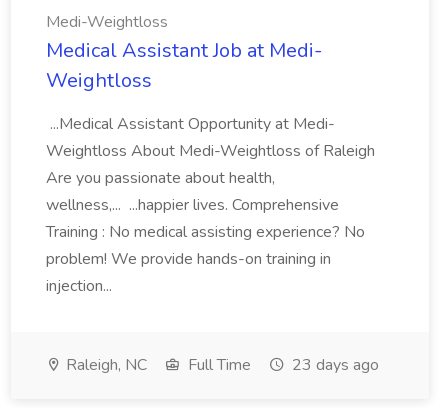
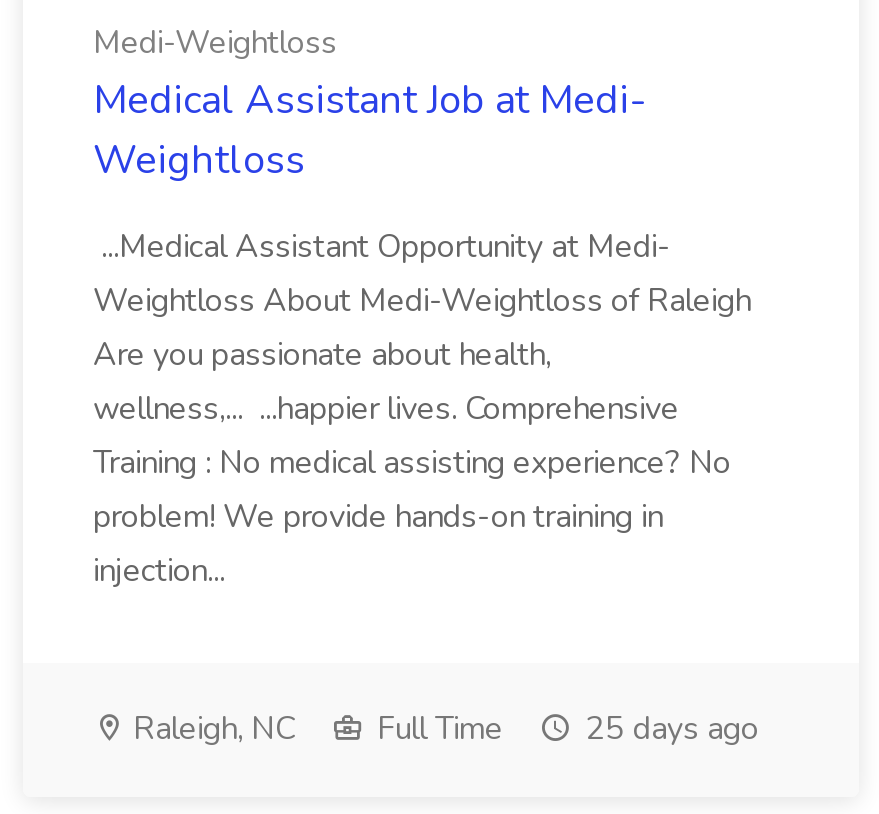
[62,354,379,376] Raleigh, NC Full Time 23 days ago -> [125,707,759,751] Raleigh, NC Full Time 25 days ago

